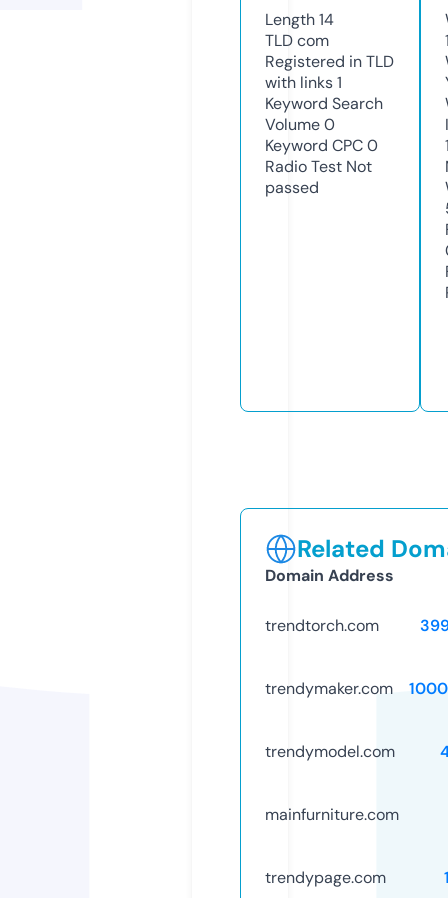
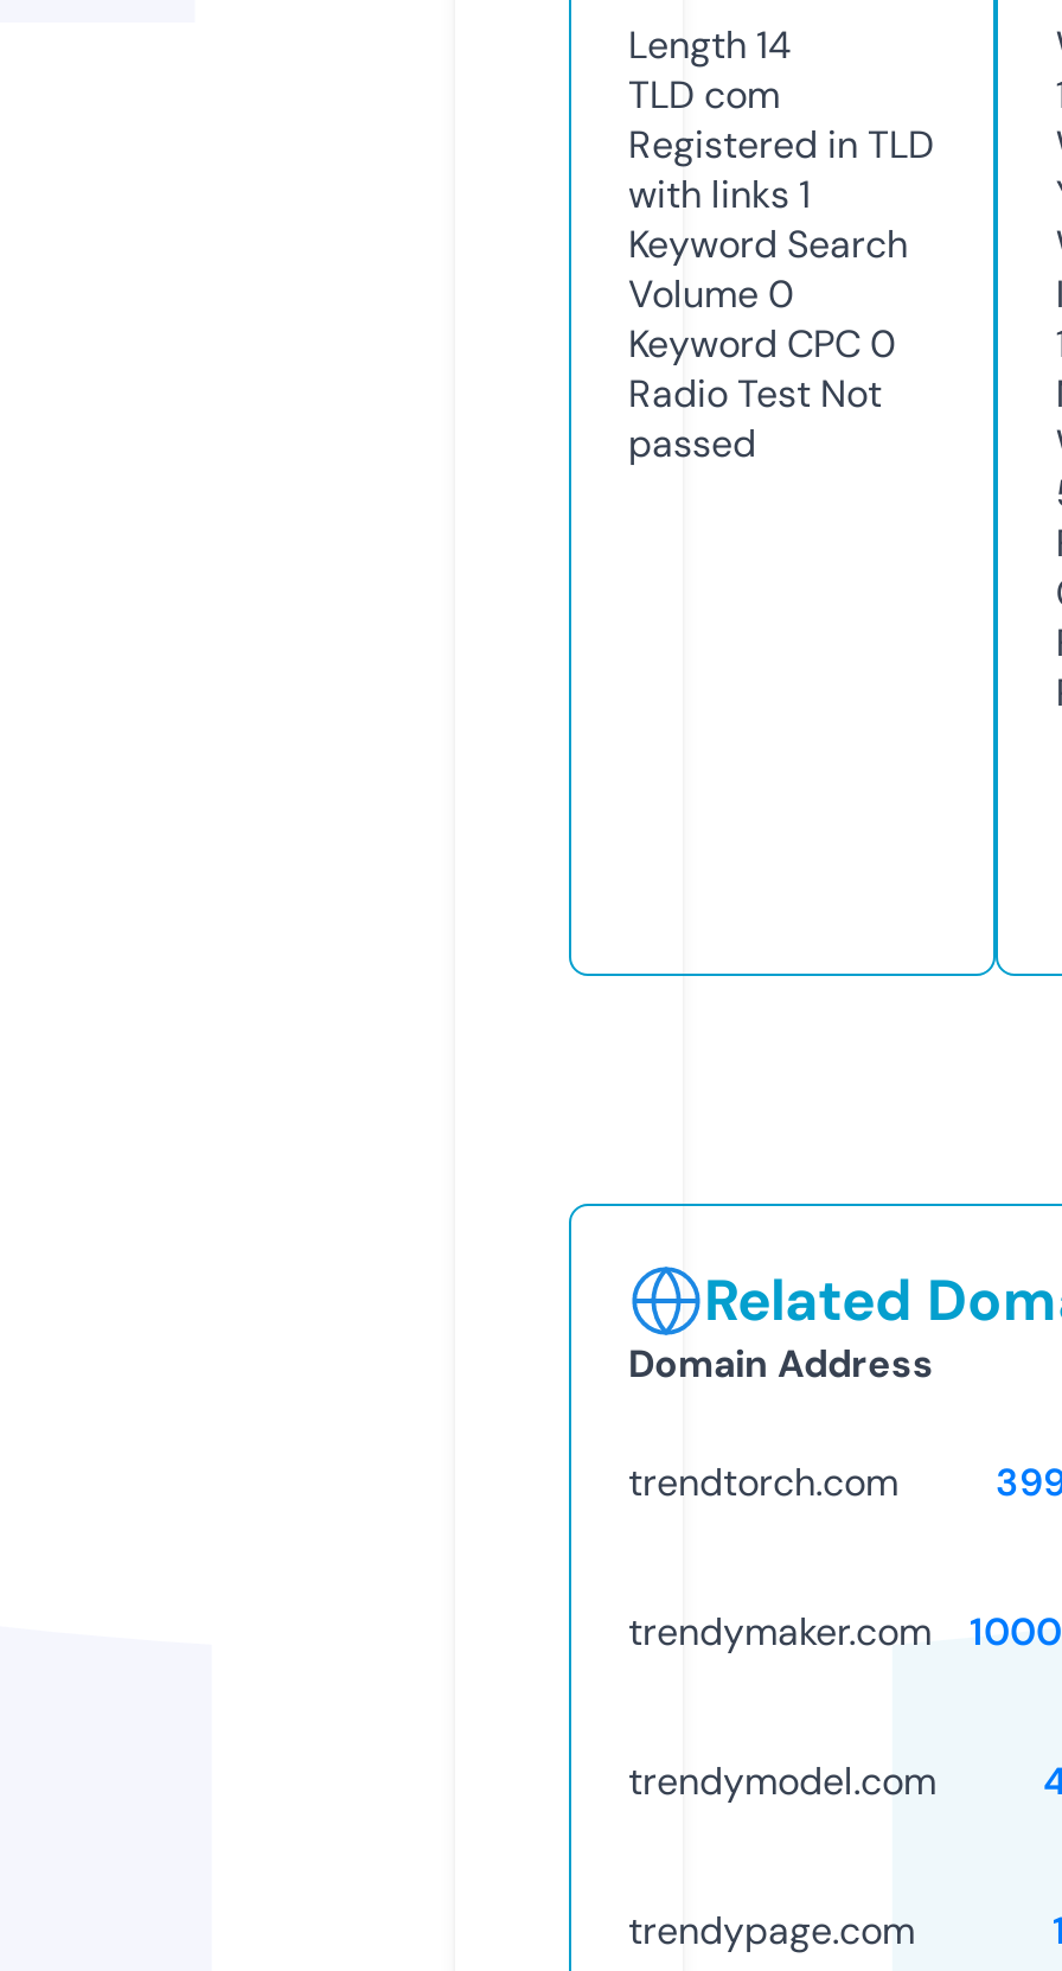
[265,804,399,825] mainfurniture.com -> none

